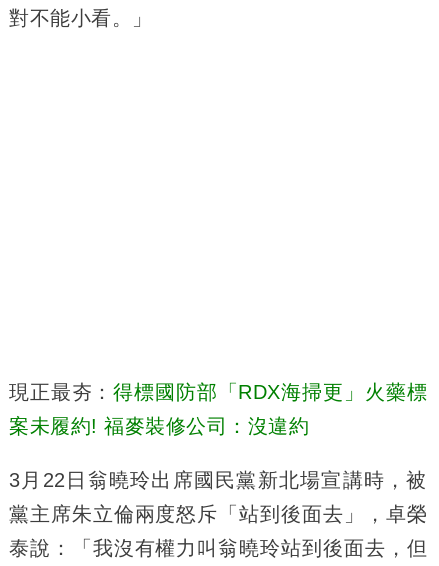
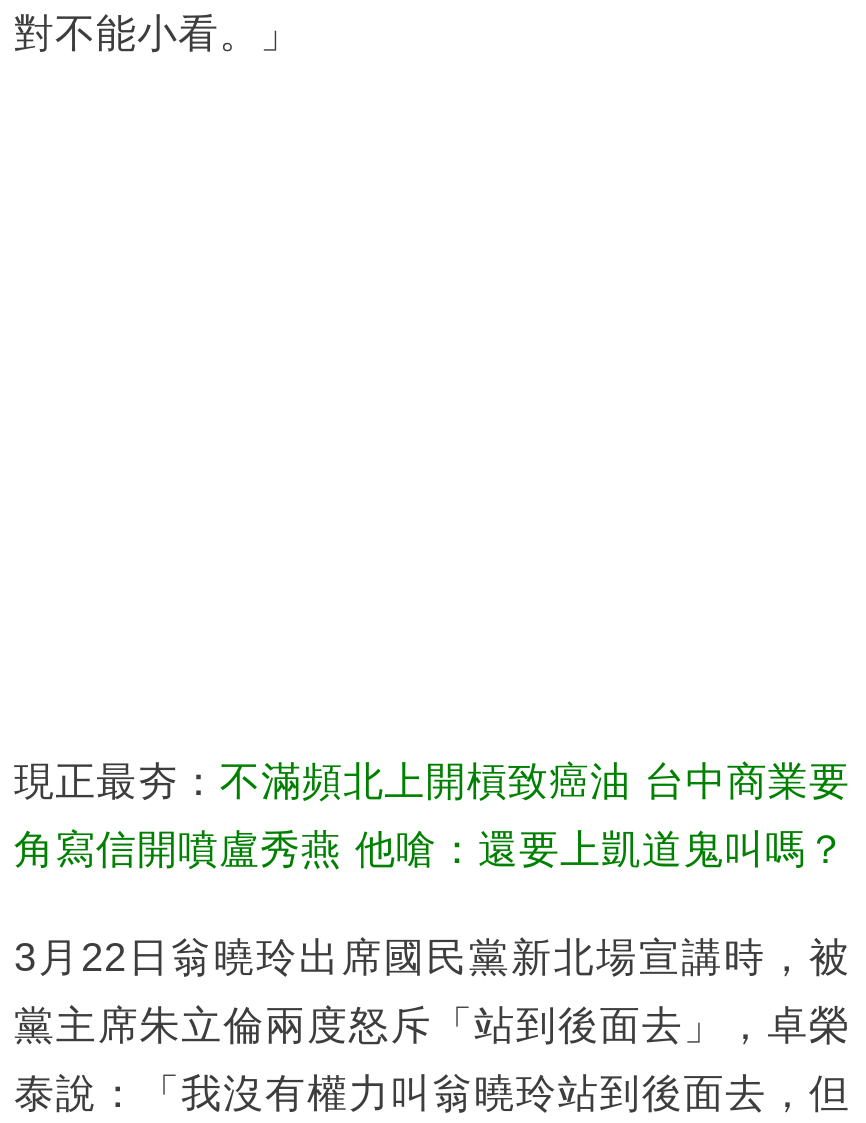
[9,381,427,403] 現正最夯：得標國防部「RDX海掃更」火藥標 -> [14,758,850,802] 現正最夯：不滿頻北上開槓致癌油 台中商業要
[9,415,309,437] 案未履約! 福麥裝修公司：沒違約 -> [14,826,847,870] 角寫信開噴盧秀燕 他嗆：還要上凱道鬼叫嗎？

